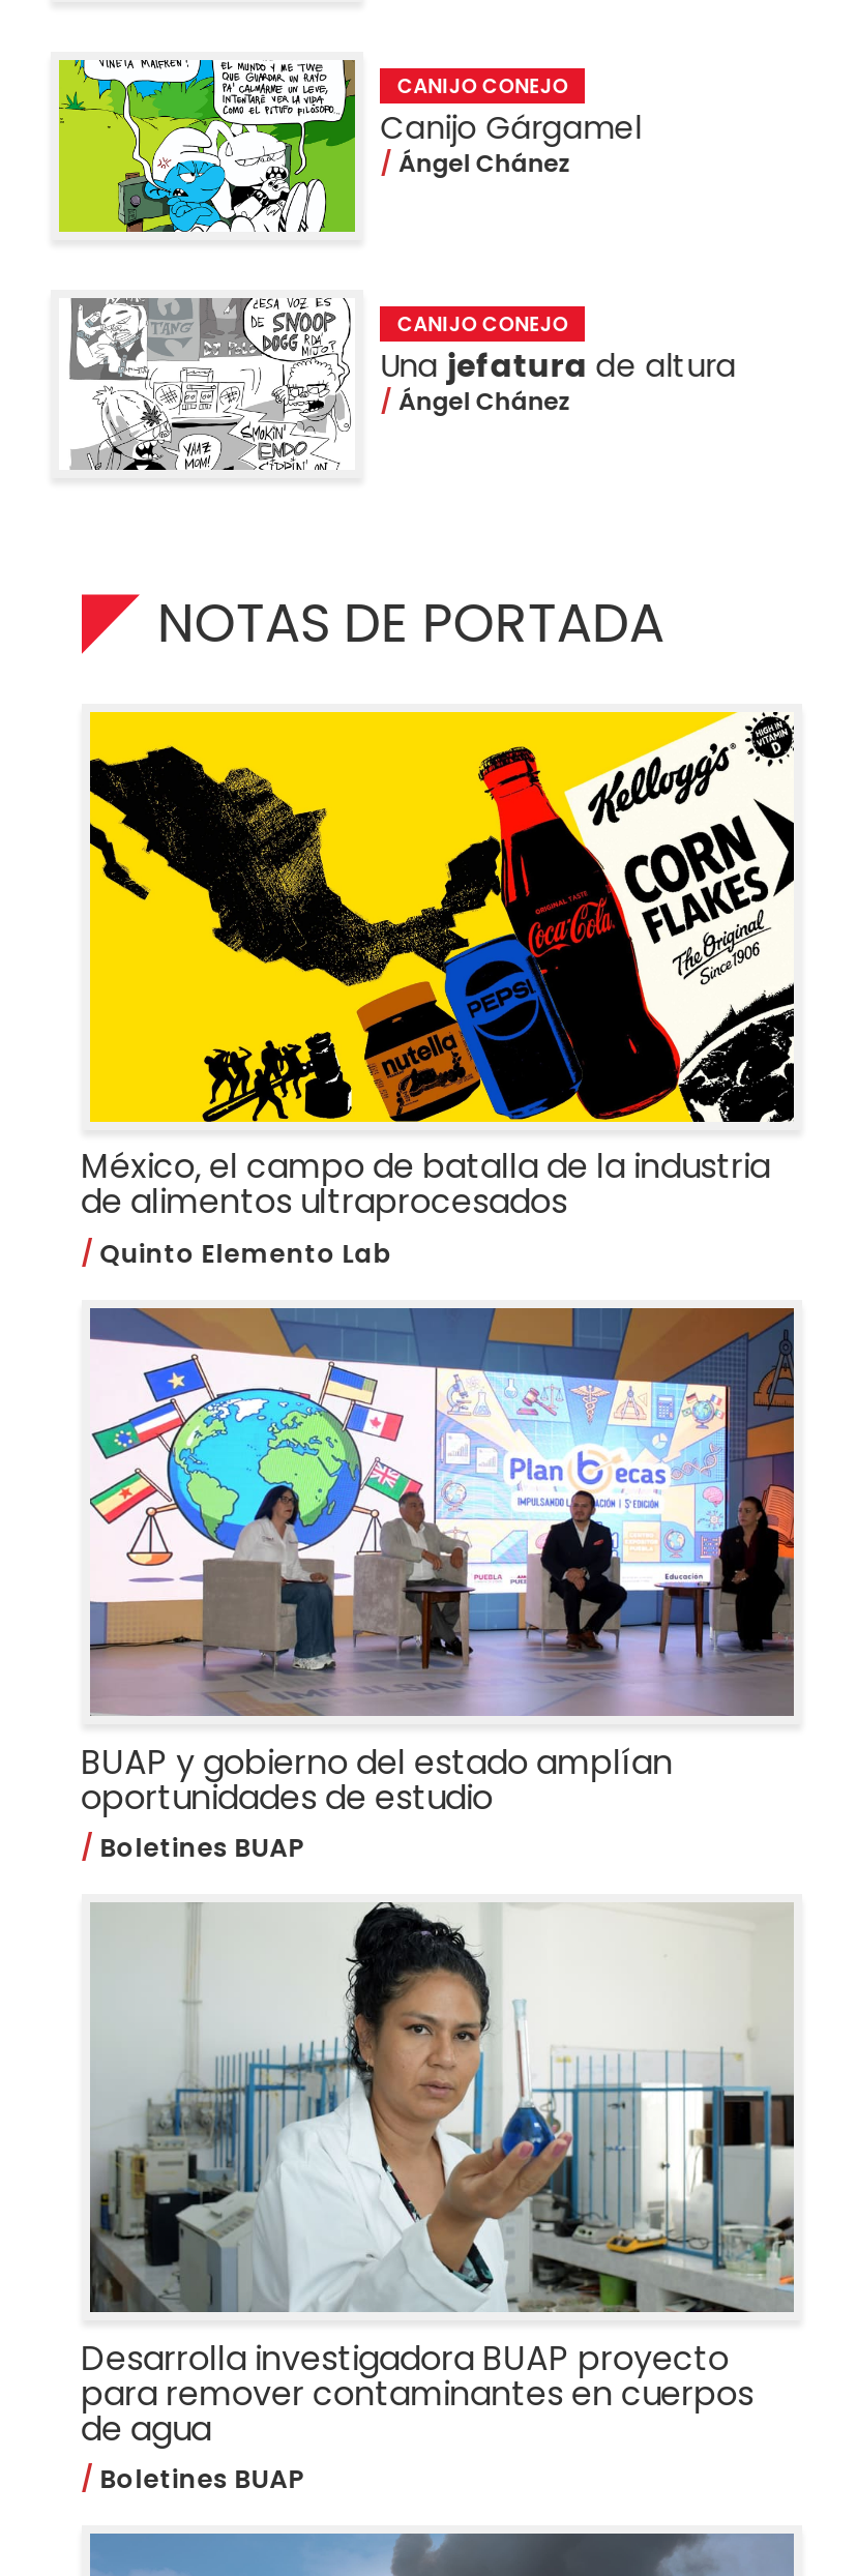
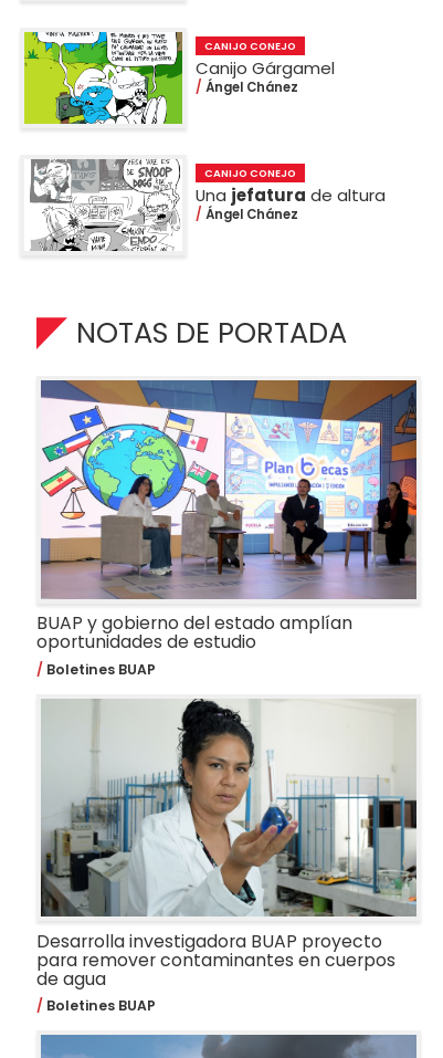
[81,710,796,1270] [image] | México, el campo de batalla de la industria | de alimentos ultraprocesados | Quinto Elemento Lab -> none

